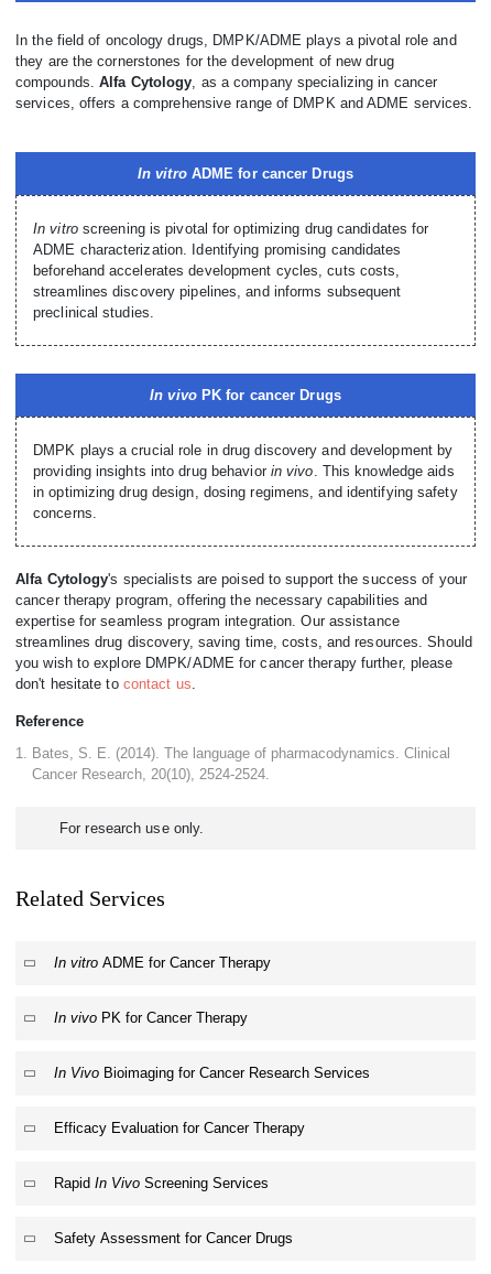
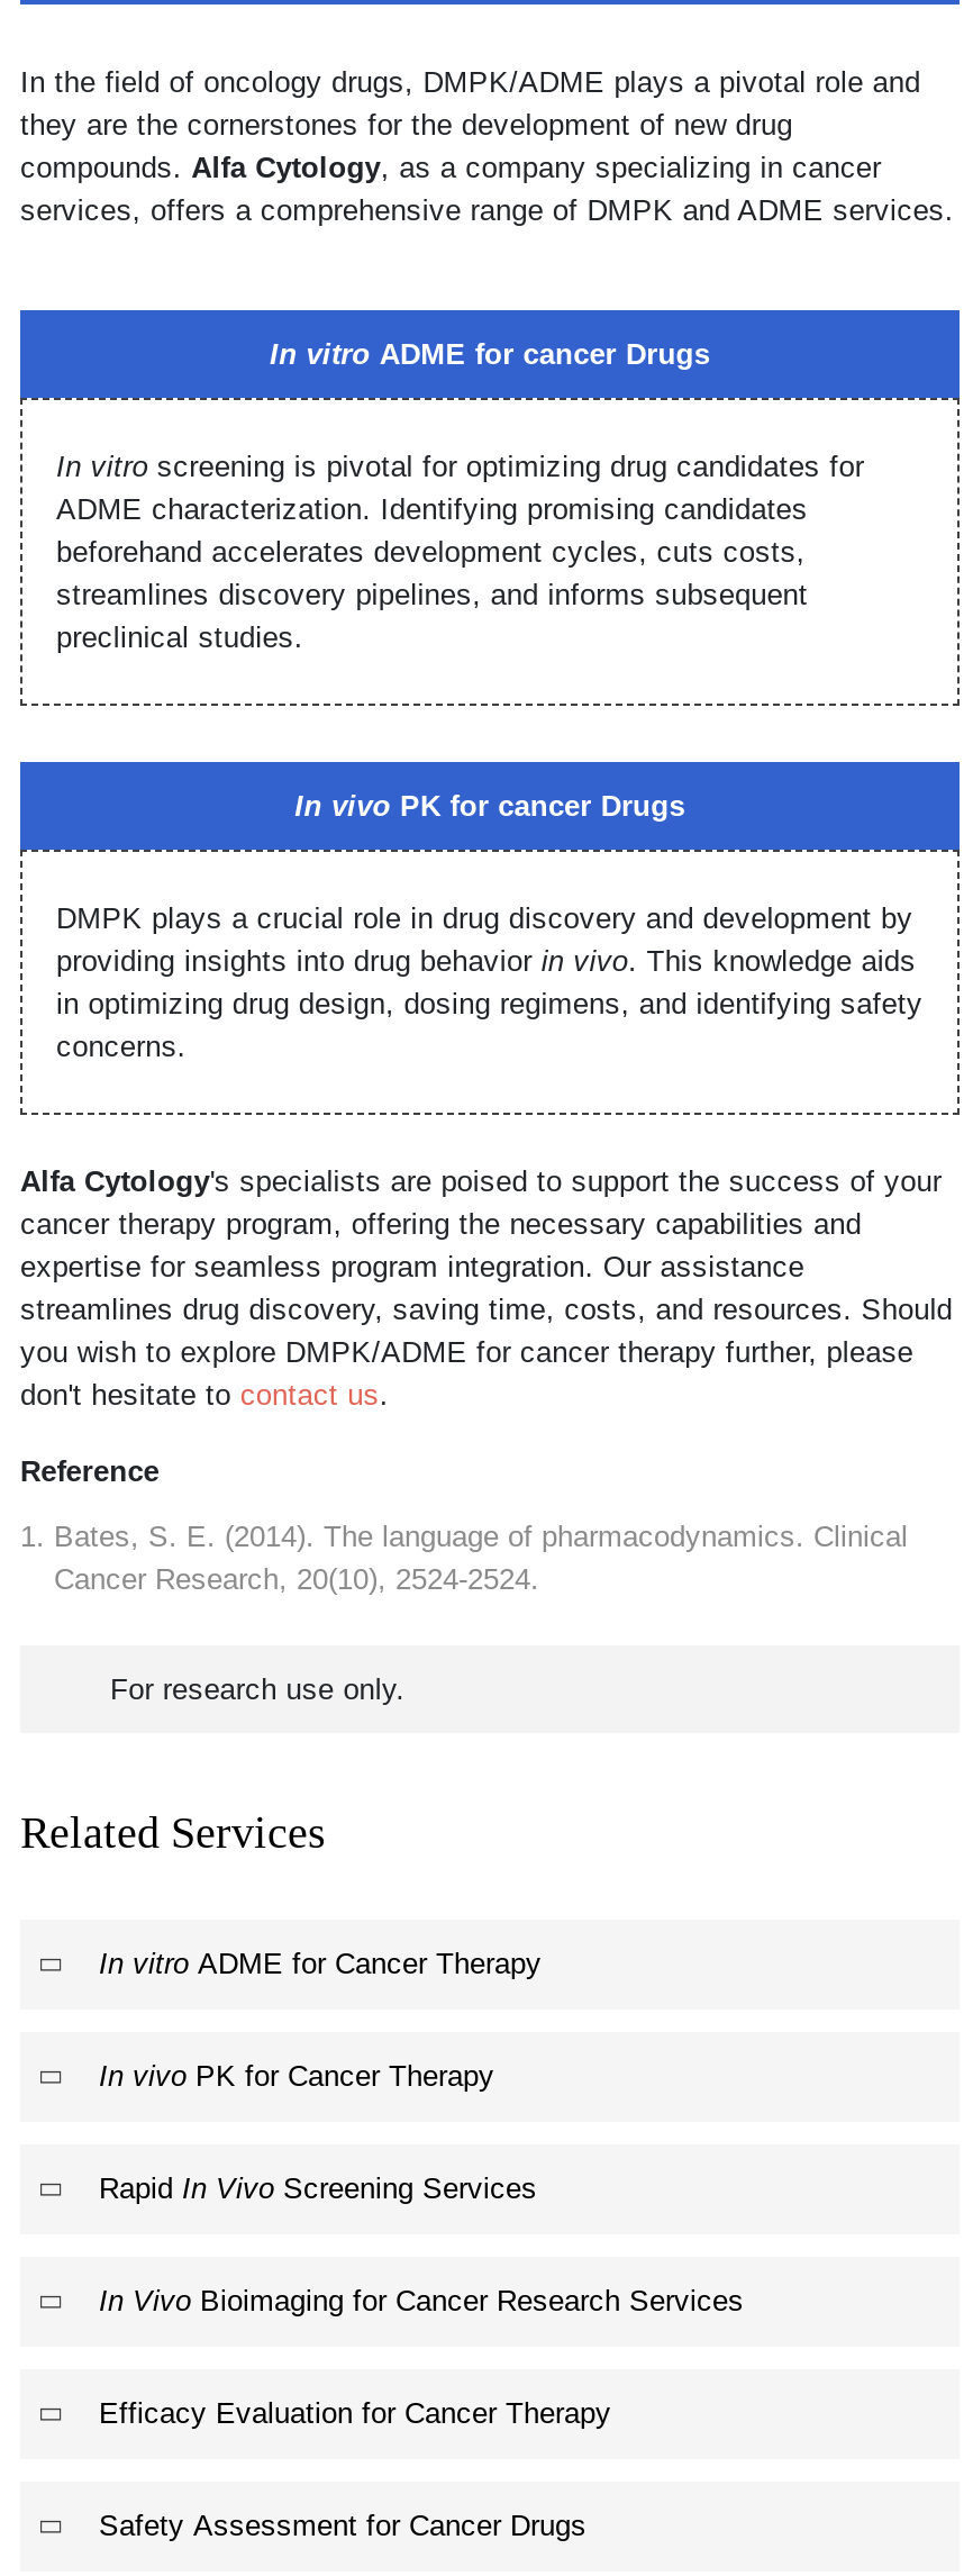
moved [54,1065,370,1136] -> [99,2284,744,2430]: In Vivo Bioimaging for Cancer Research Services | Efficacy Evaluation for Cancer Therapy
moved [54,1175,269,1191] -> [99,2171,537,2205]: Rapid In Vivo Screening Services

